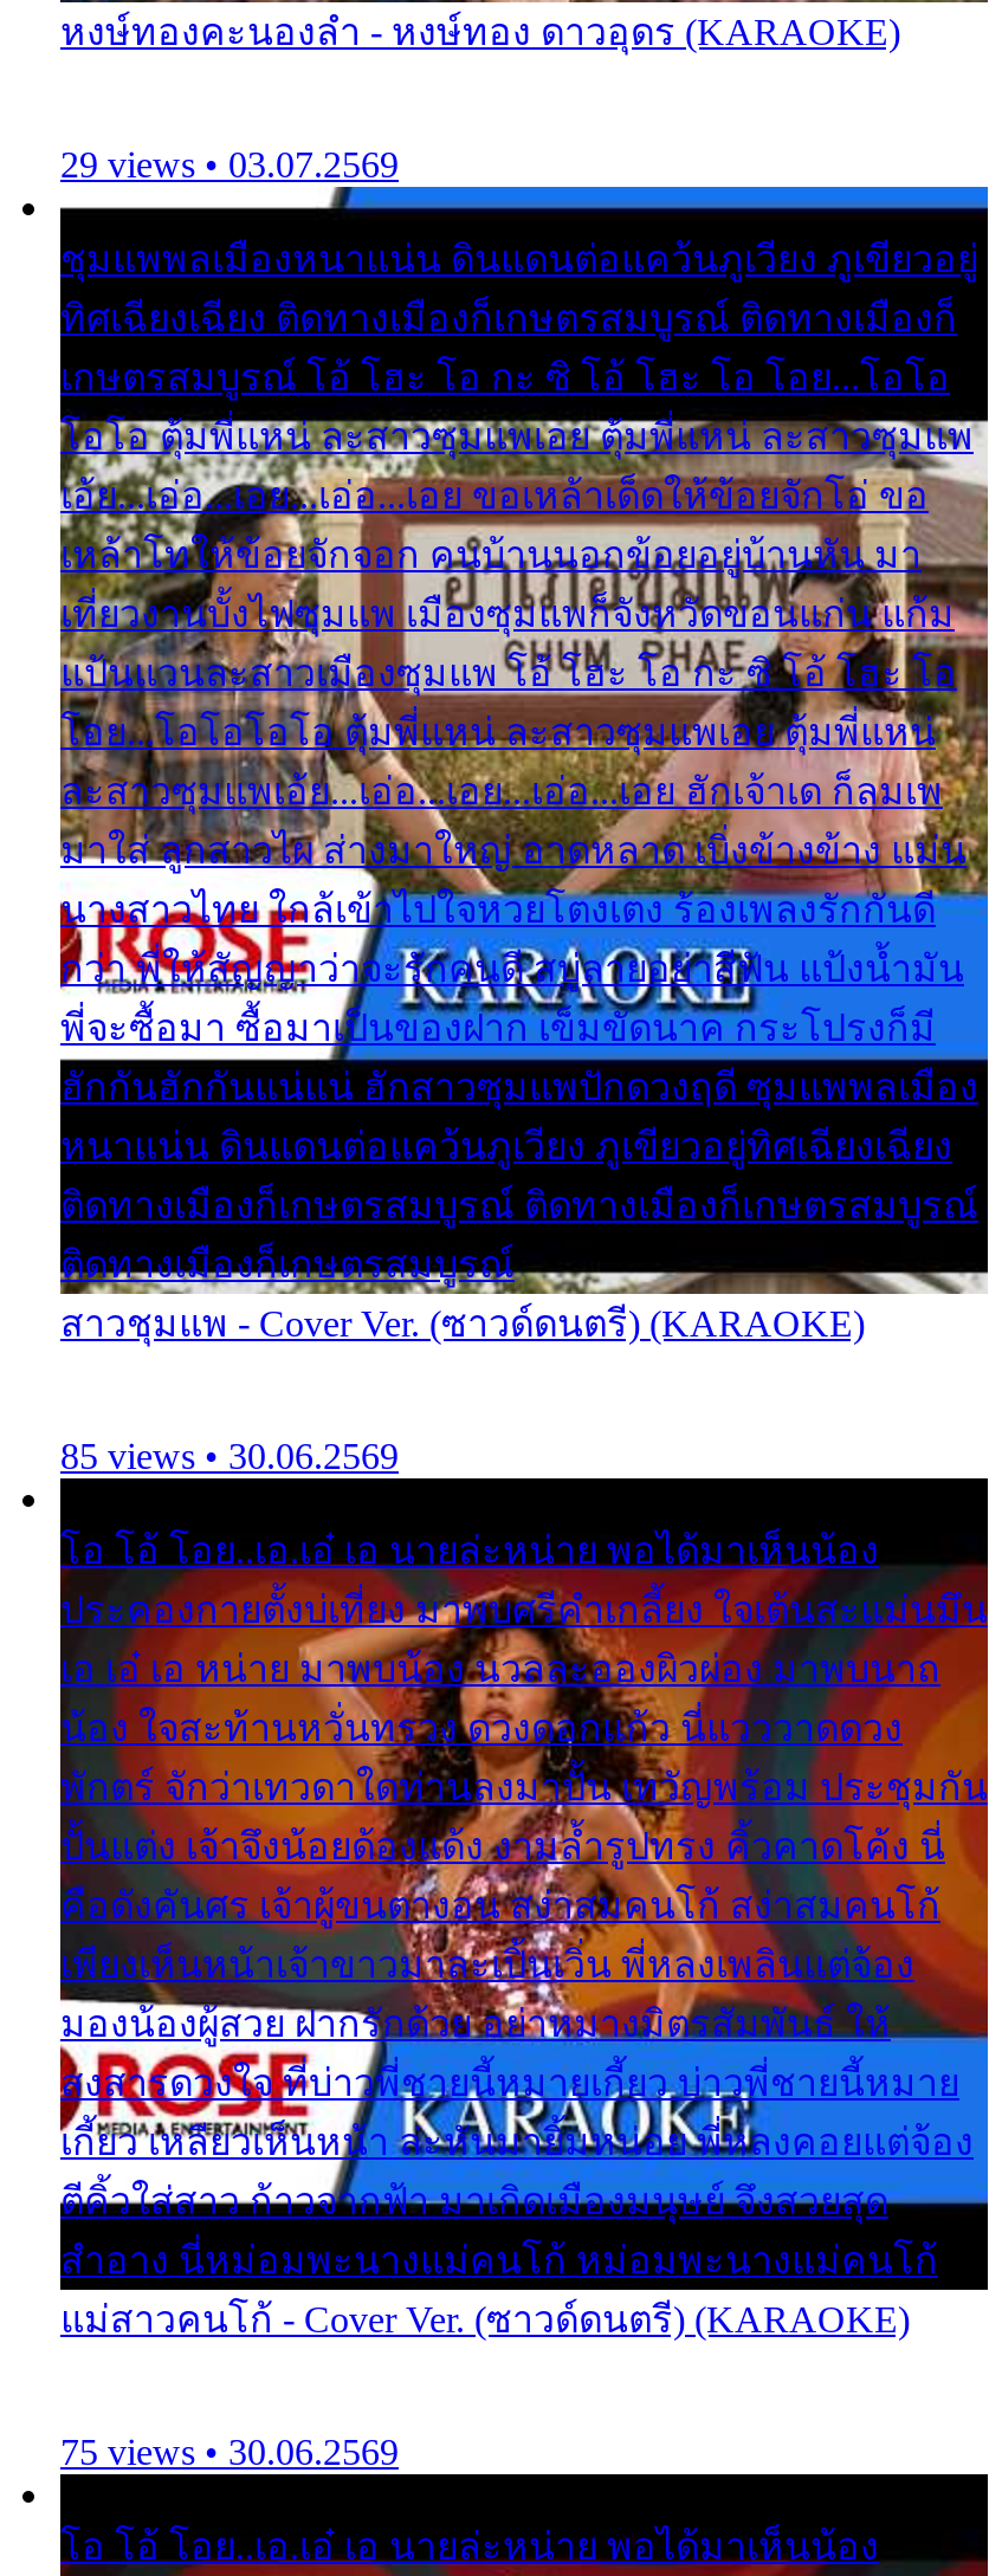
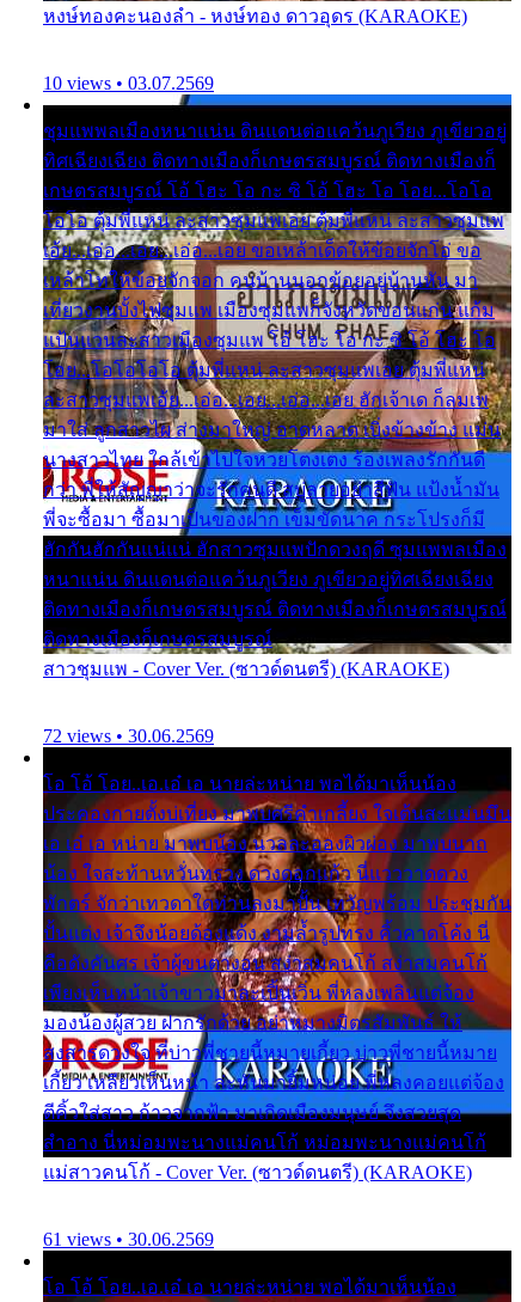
[60,144,399,184] 29 views • 03.07.2569 -> [43,73,214,93] 10 views • 03.07.2569
[60,1435,399,1476] 85 views • 30.06.2569 -> [43,725,214,746] 72 views • 30.06.2569
[60,2431,399,2471] 75 views • 30.06.2569 -> [43,1229,214,1249] 61 views • 30.06.2569

